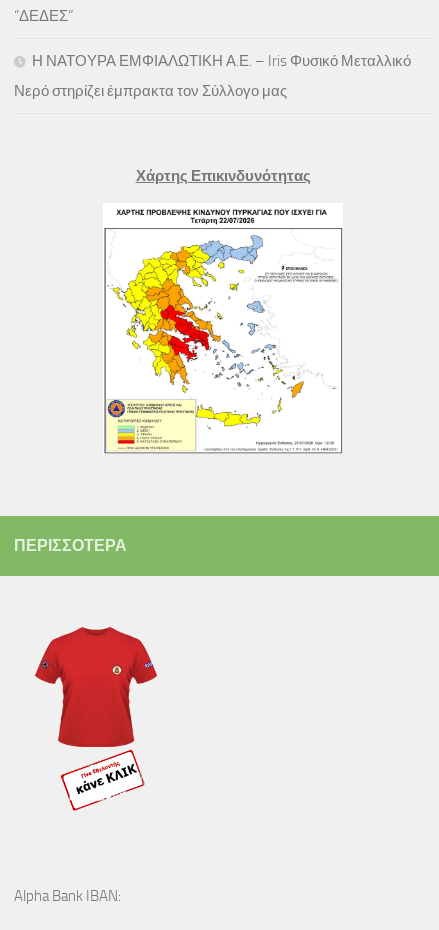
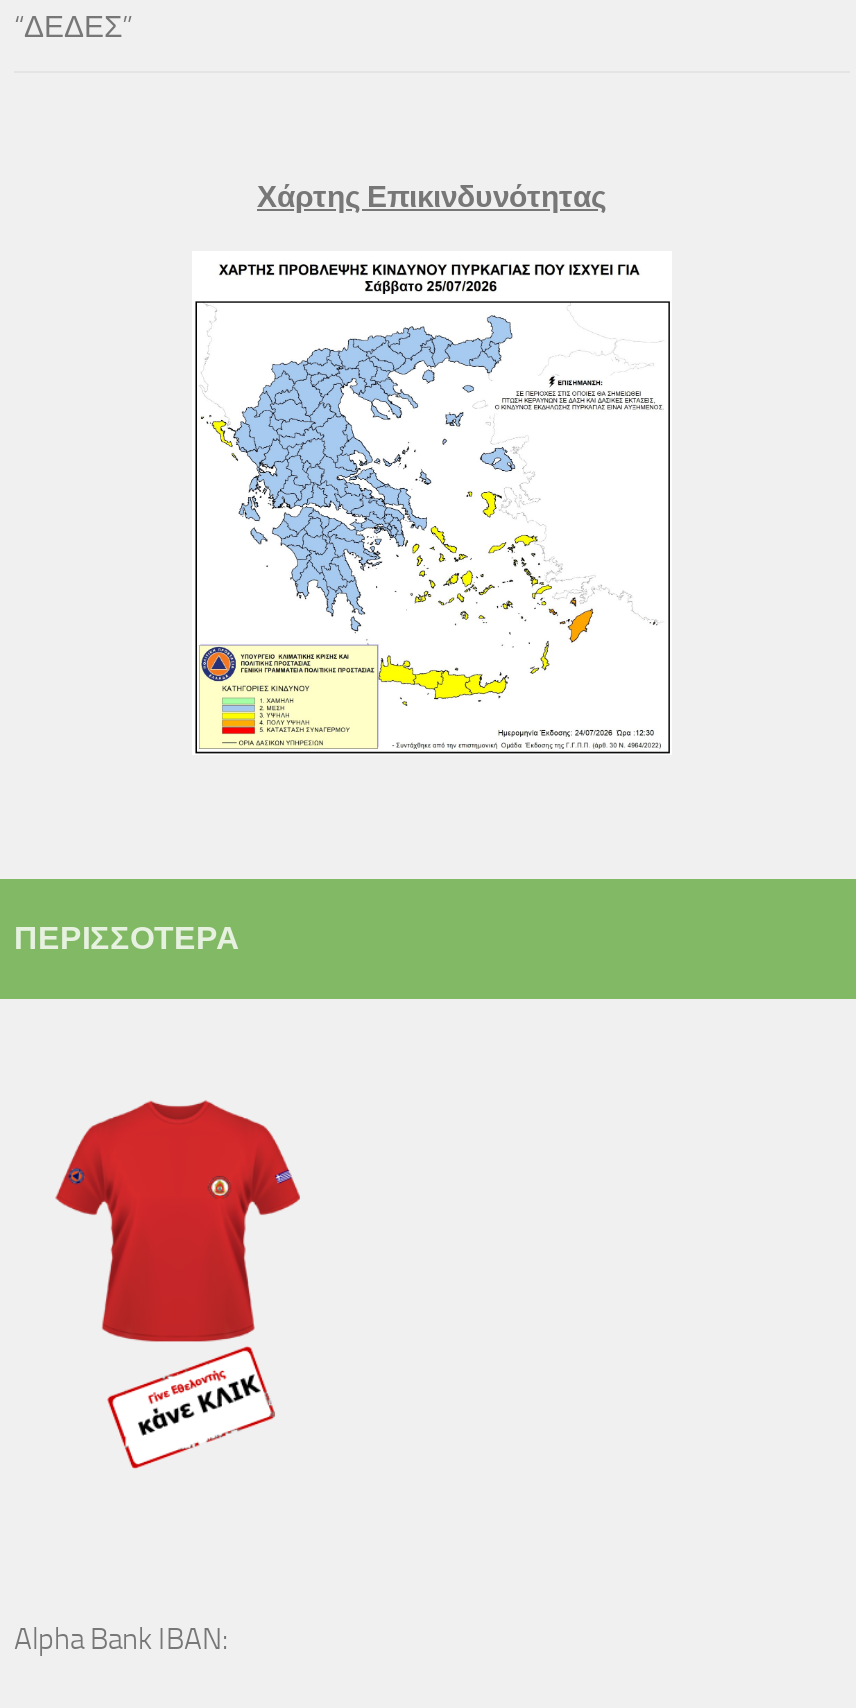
[14,51,411,99] Η ΝΑΤΟΥΡΑ ΕΜΦΙΑΛΩΤΙΚΗ Α.Ε. – Iris Φυσικό Μεταλλικό | Νερό στηρίζει έμπρακτα τον Σύλλογο μας -> none
[124,244,275,393] [image] -> [234,335,536,631] [image]

